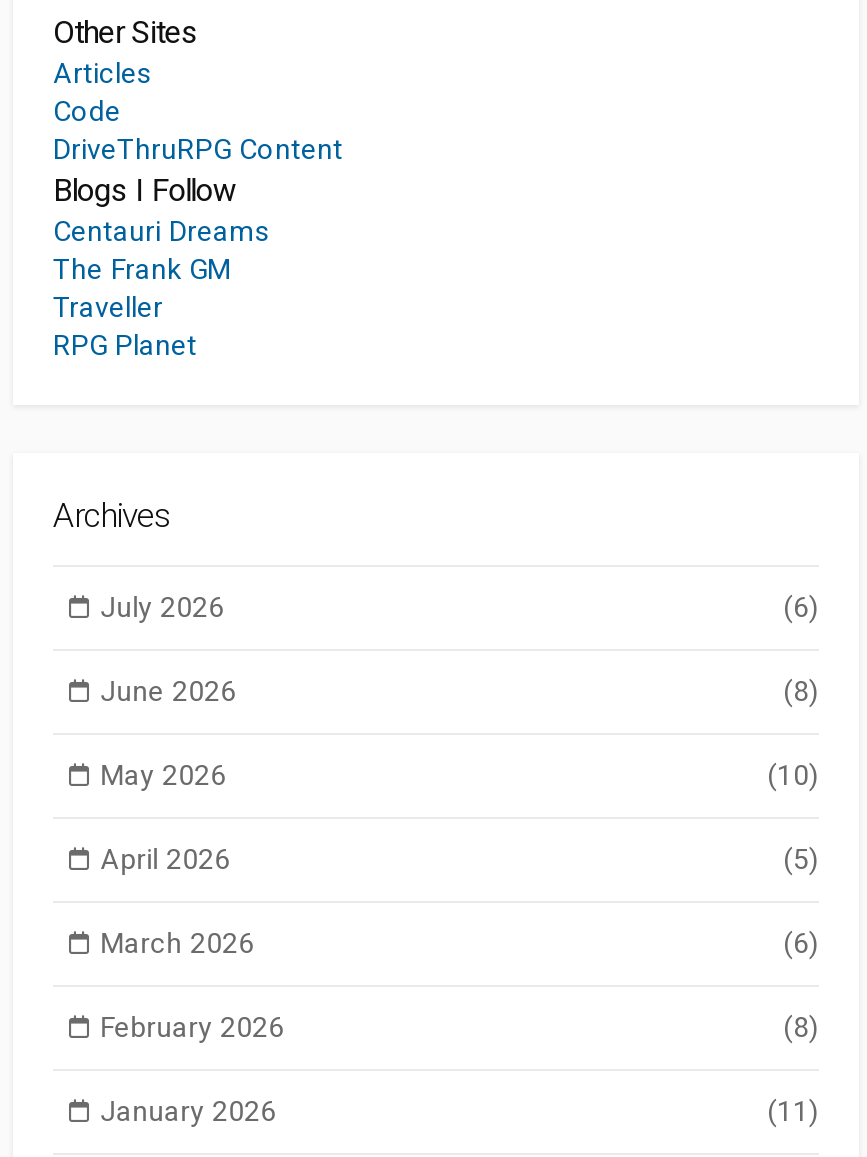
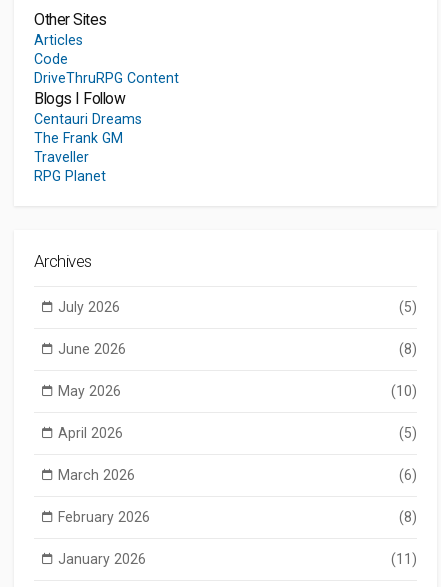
[783,592,819,624] (6) -> [399,299,417,315] (5)

